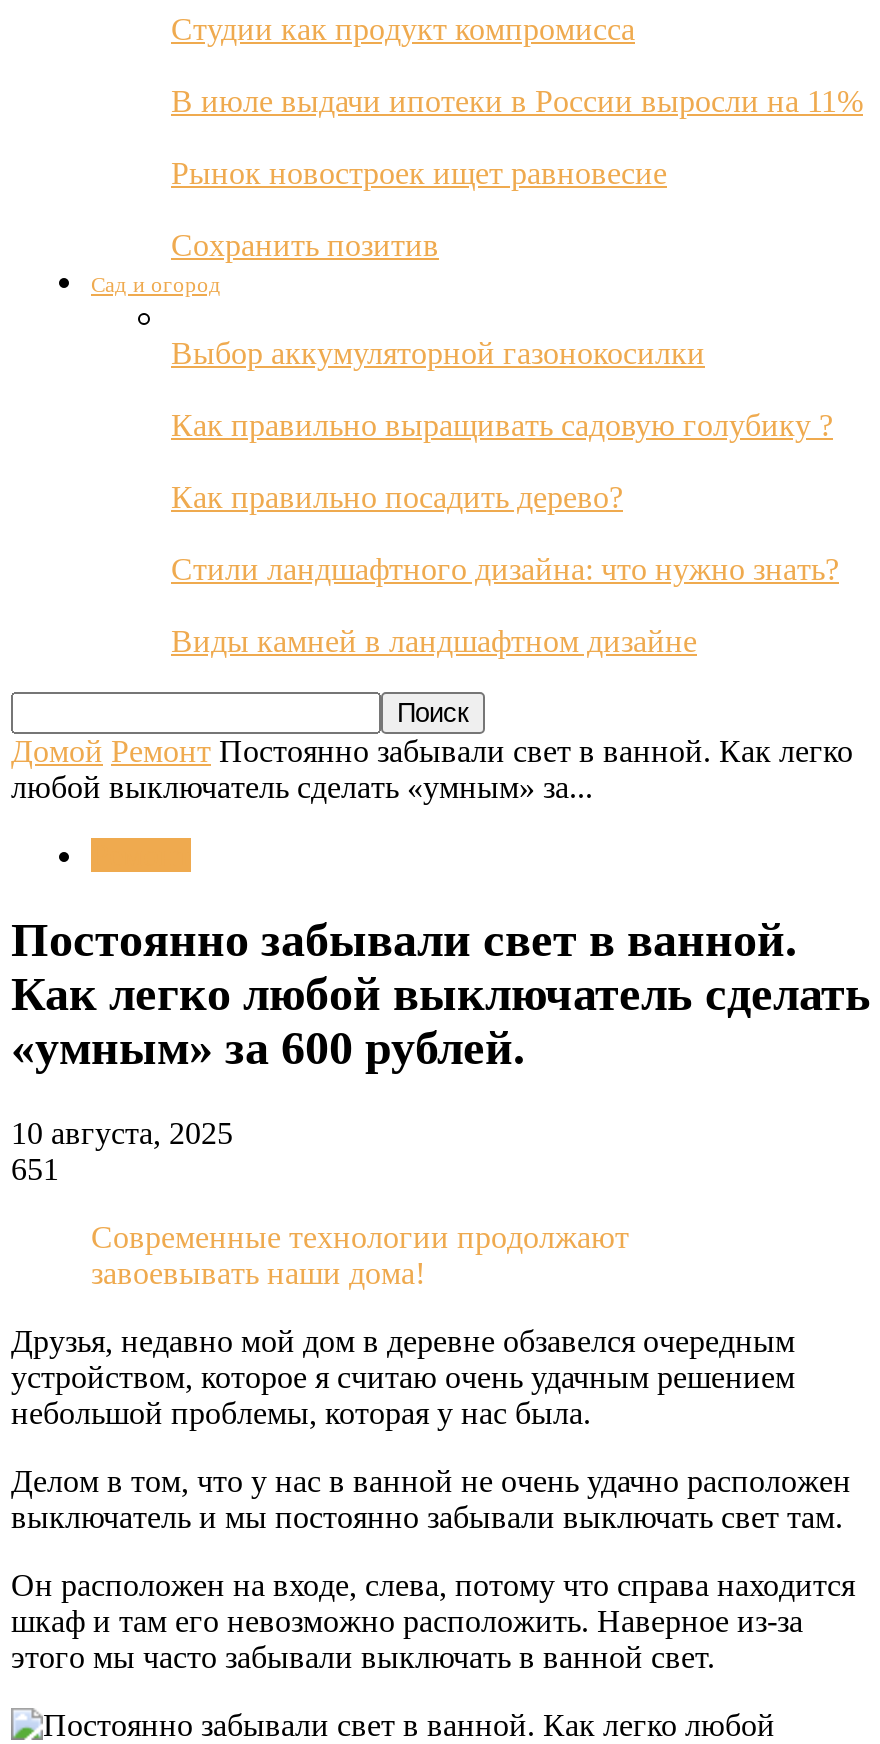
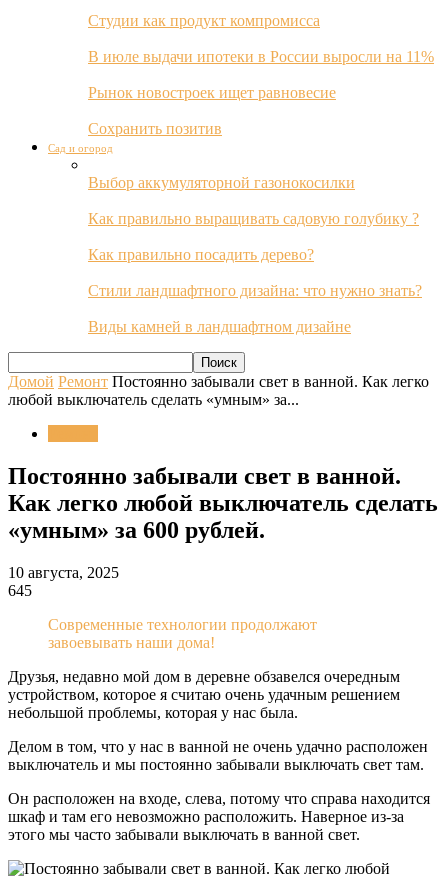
[11,1152,59,1186] 651 -> [8,582,32,599] 645

